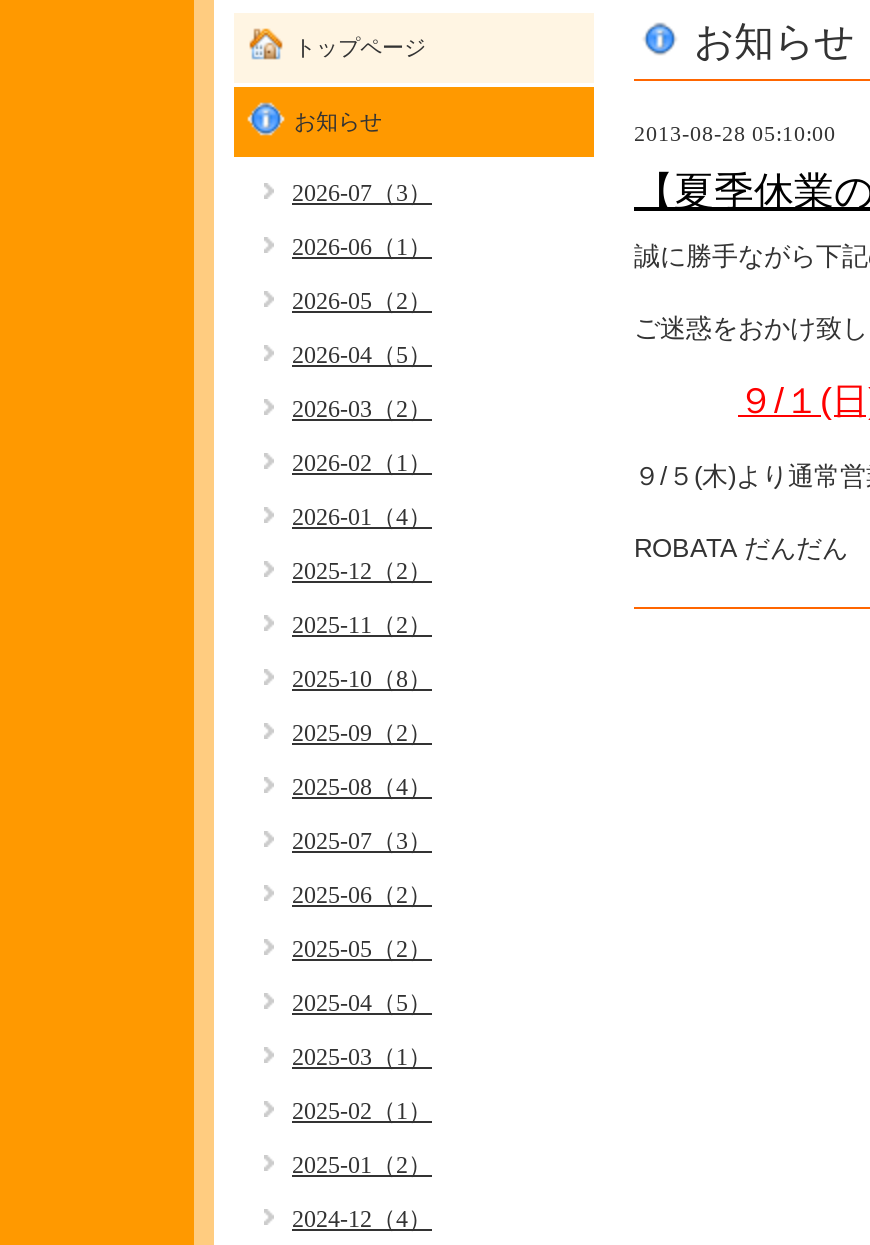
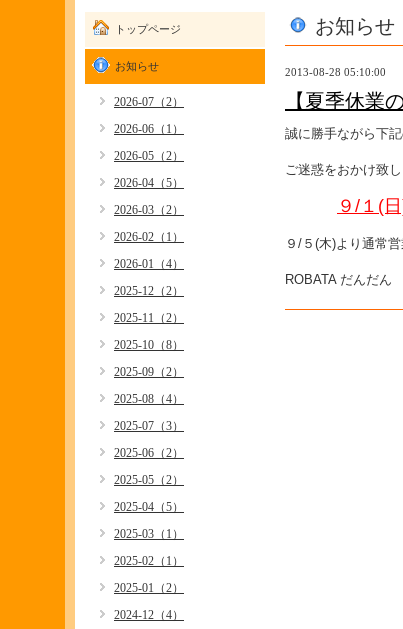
[292,179,432,207] 2026-07（3） -> [114,95,184,109] 2026-07（2）

